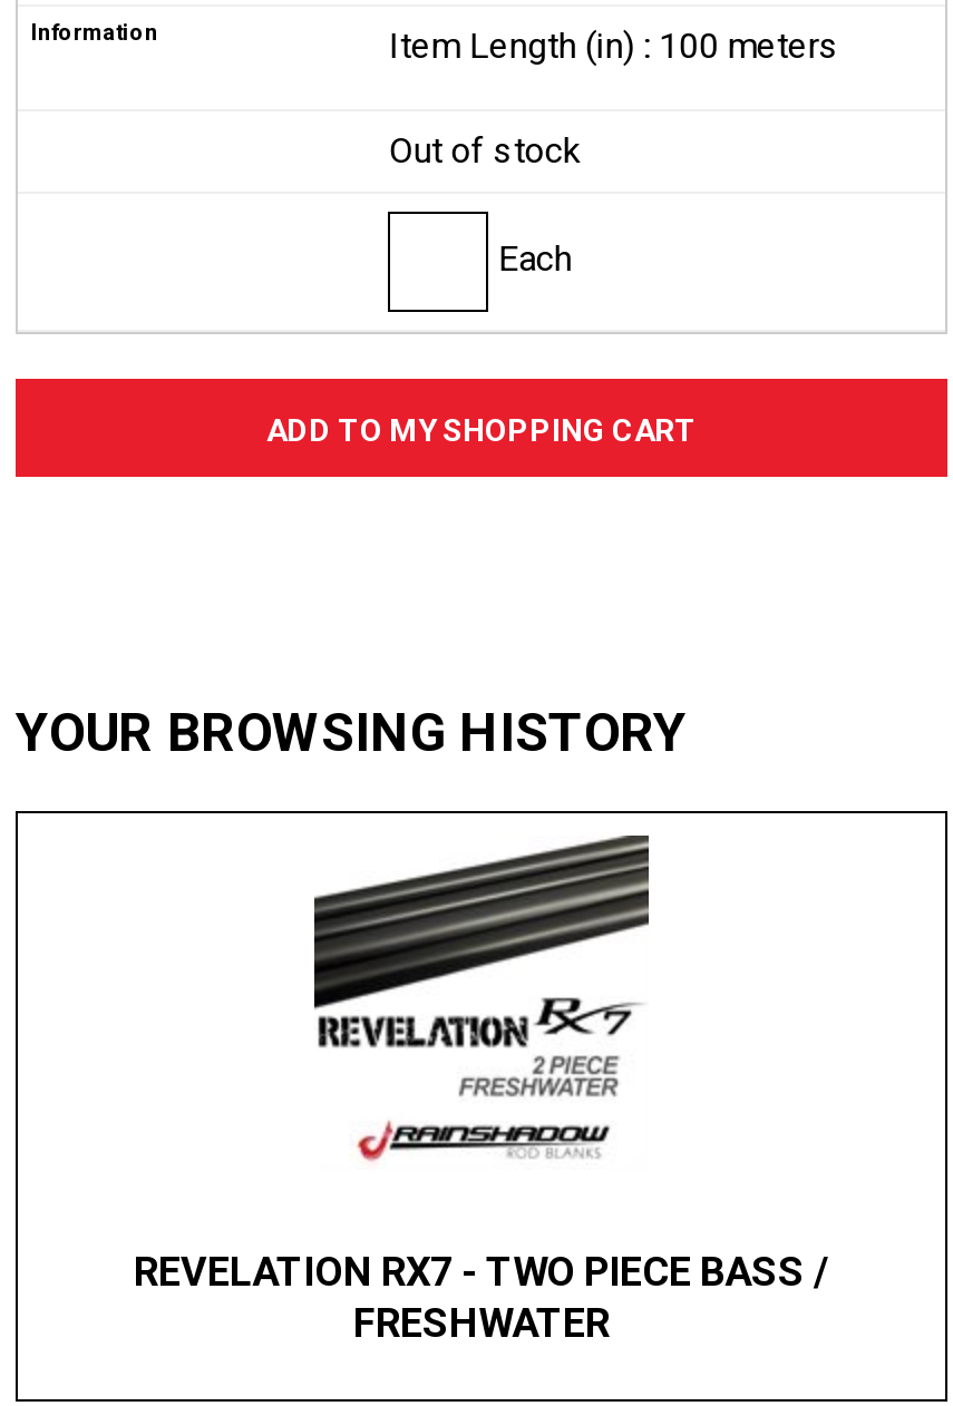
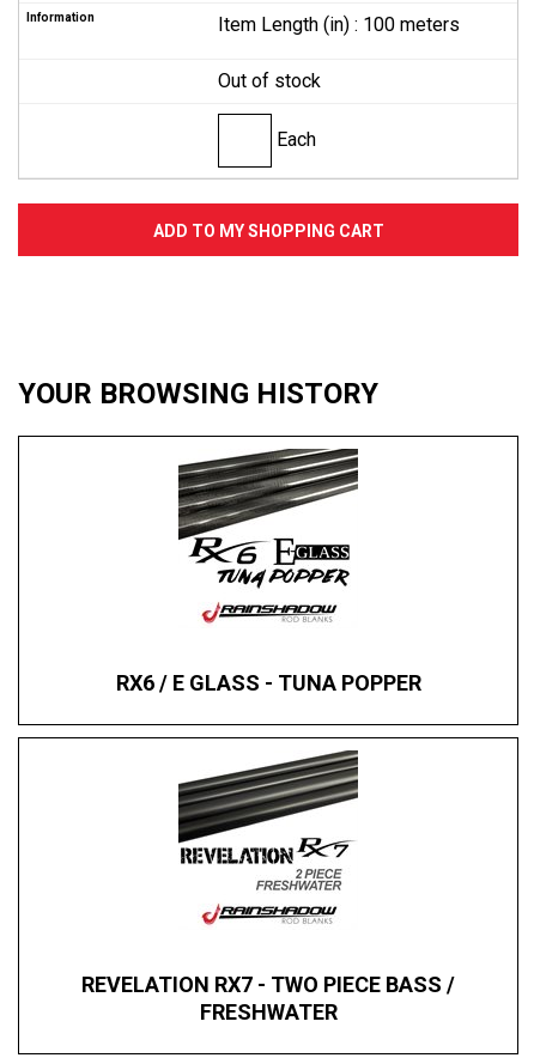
none -> [116,671,421,696] RX6 / E GLASS - TUNA POPPER
none -> [177,448,358,588] [image]

